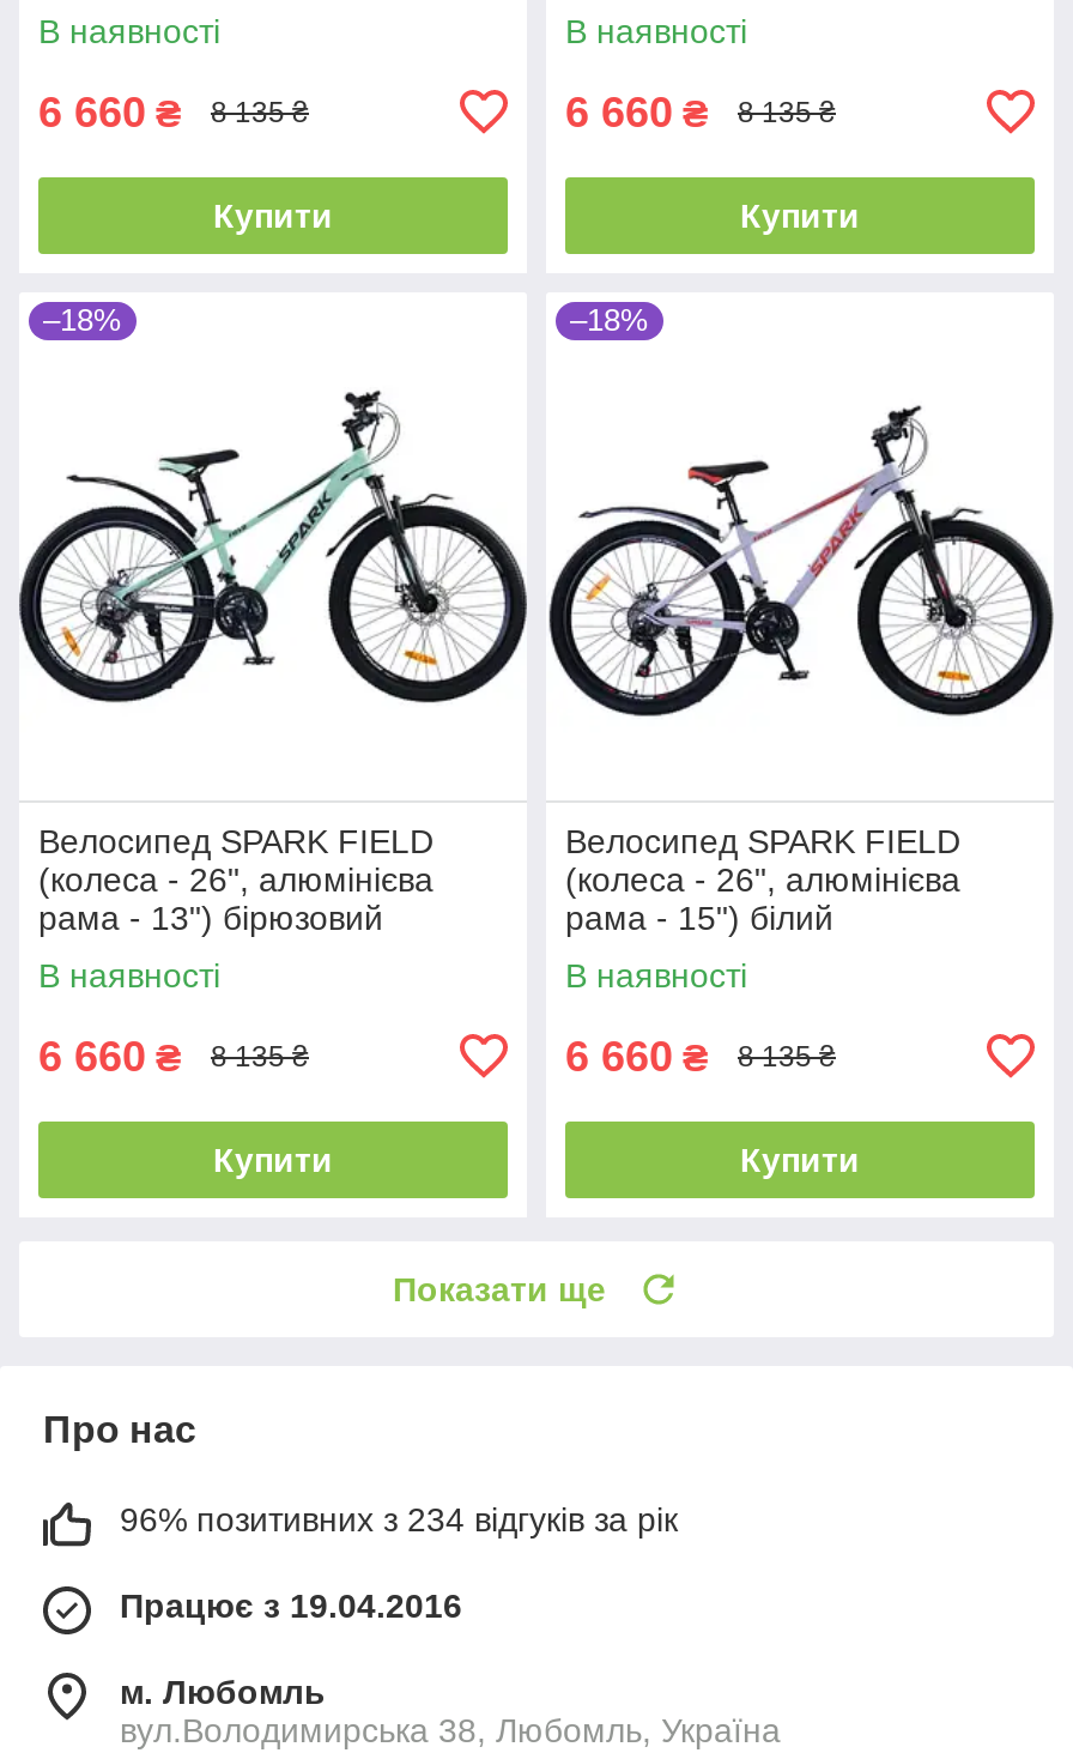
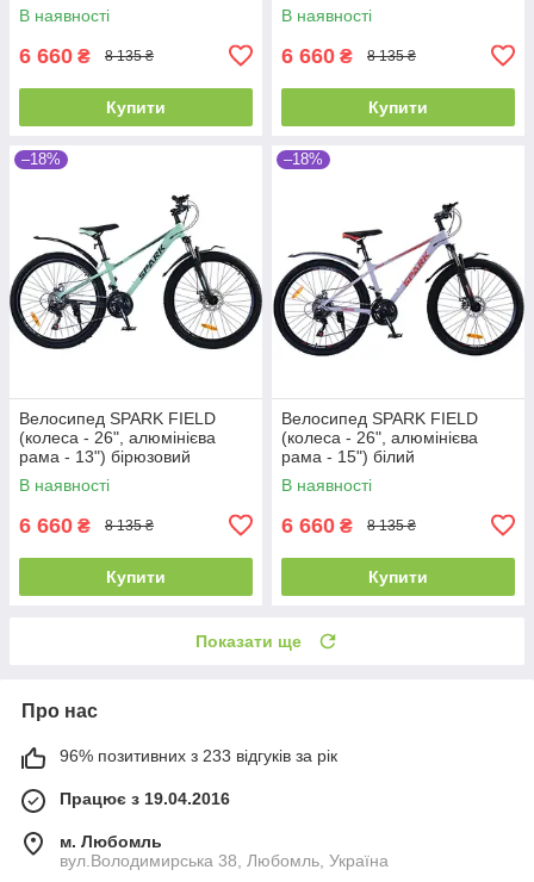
[120,1500,678,1538] 96% позитивних з 234 відгуків за рік -> [60,746,337,765] 96% позитивних з 233 відгуків за рік

